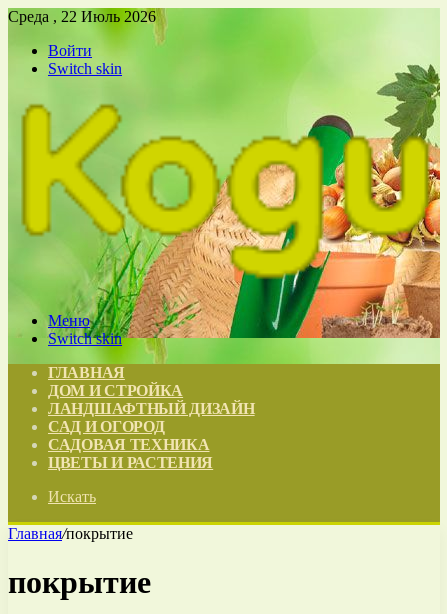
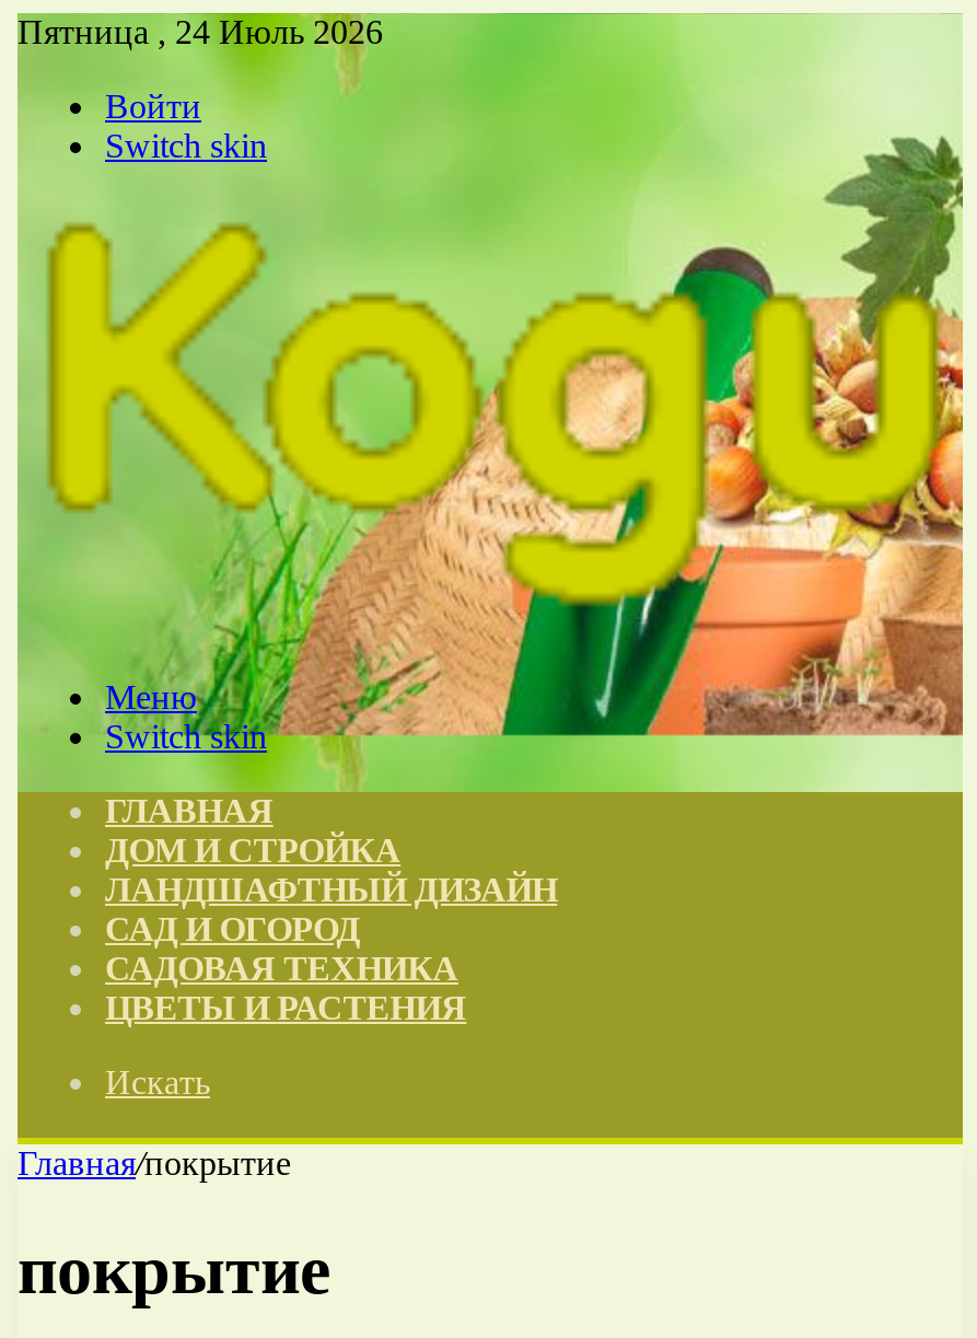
[8,8,156,25] Среда , 22 Июль 2026 -> [18,13,383,50] Пятница , 24 Июль 2026

